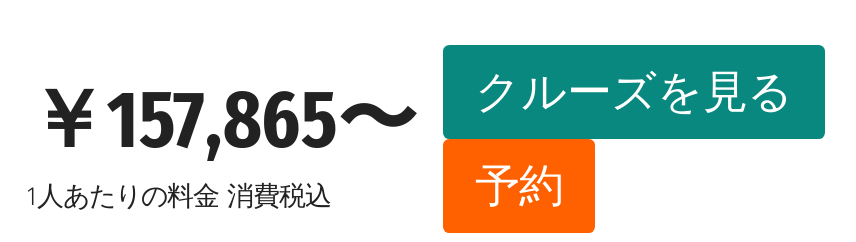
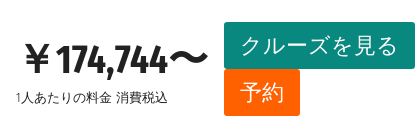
[27,65,793,168] ￥157,865〜 クルーズを見る -> [16,32,399,84] ￥174,744〜 クルーズを見る

